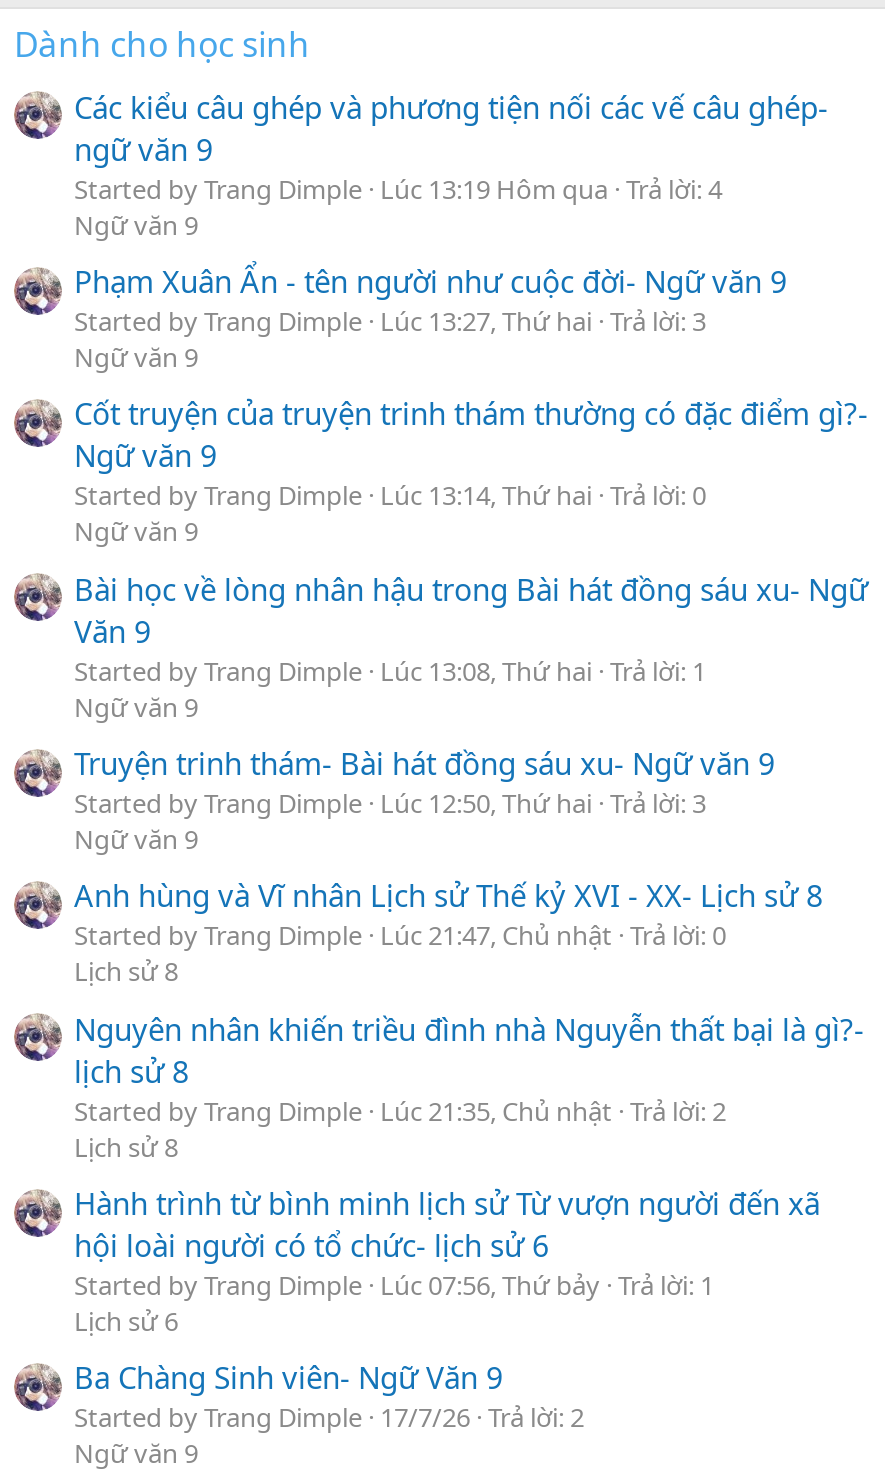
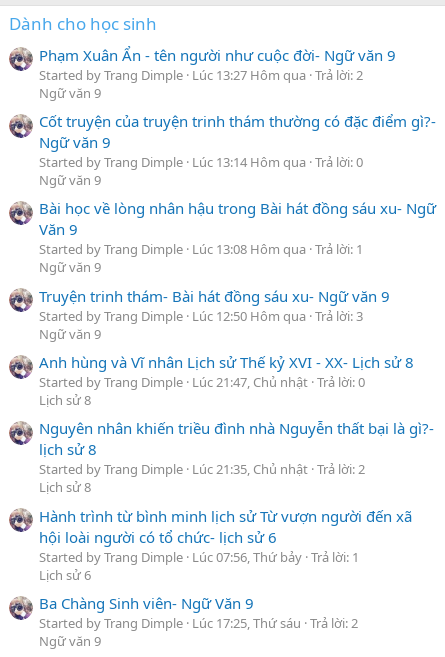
[74,87,828,243] Các kiểu câu ghép và phương tiện nối các vế câu ghép- | ngữ văn 9 | Started by Trang Dimple Lúc 13:19 Hôm qua Trả lời: 4 | Ngữ văn 9 -> none
[74,303,706,339] Started by Trang Dimple Lúc 13:27, Thứ hai Trả lời: 3 -> [39,66,363,84] Started by Trang Dimple Lúc 13:27 Hôm qua Trả lời: 2
[74,478,706,514] Started by Trang Dimple Lúc 13:14, Thứ hai Trả lời: 0 -> [39,153,363,171] Started by Trang Dimple Lúc 13:14 Hôm qua Trả lời: 0
[74,652,706,688] Started by Trang Dimple Lúc 13:08, Thứ hai Trả lời: 1 -> [39,240,363,258] Started by Trang Dimple Lúc 13:08 Hôm qua Trả lời: 1
[74,785,706,821] Started by Trang Dimple Lúc 12:50, Thứ hai Trả lời: 3 -> [39,307,363,325] Started by Trang Dimple Lúc 12:50 Hôm qua Trả lời: 3
[74,1400,584,1436] Started by Trang Dimple 17/7/26 Trả lời: 2 -> [39,614,358,632] Started by Trang Dimple Lúc 17:25, Thứ sáu Trả lời: 2

